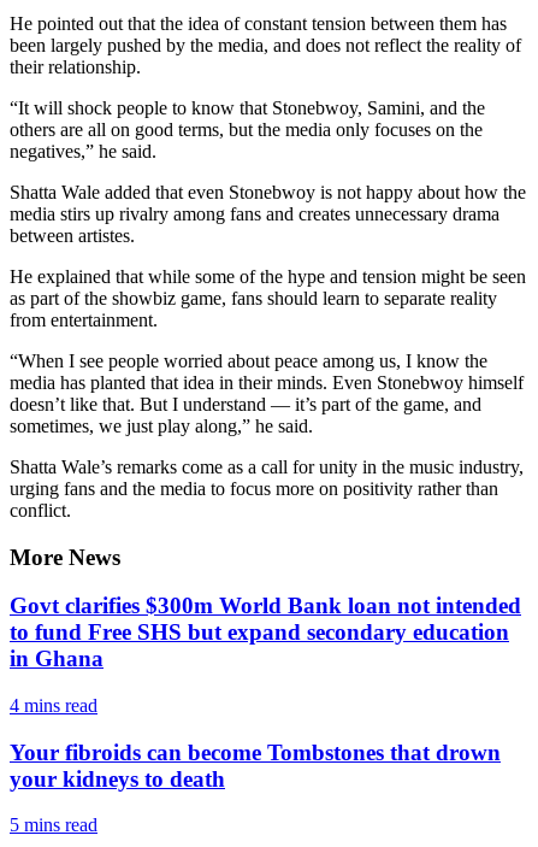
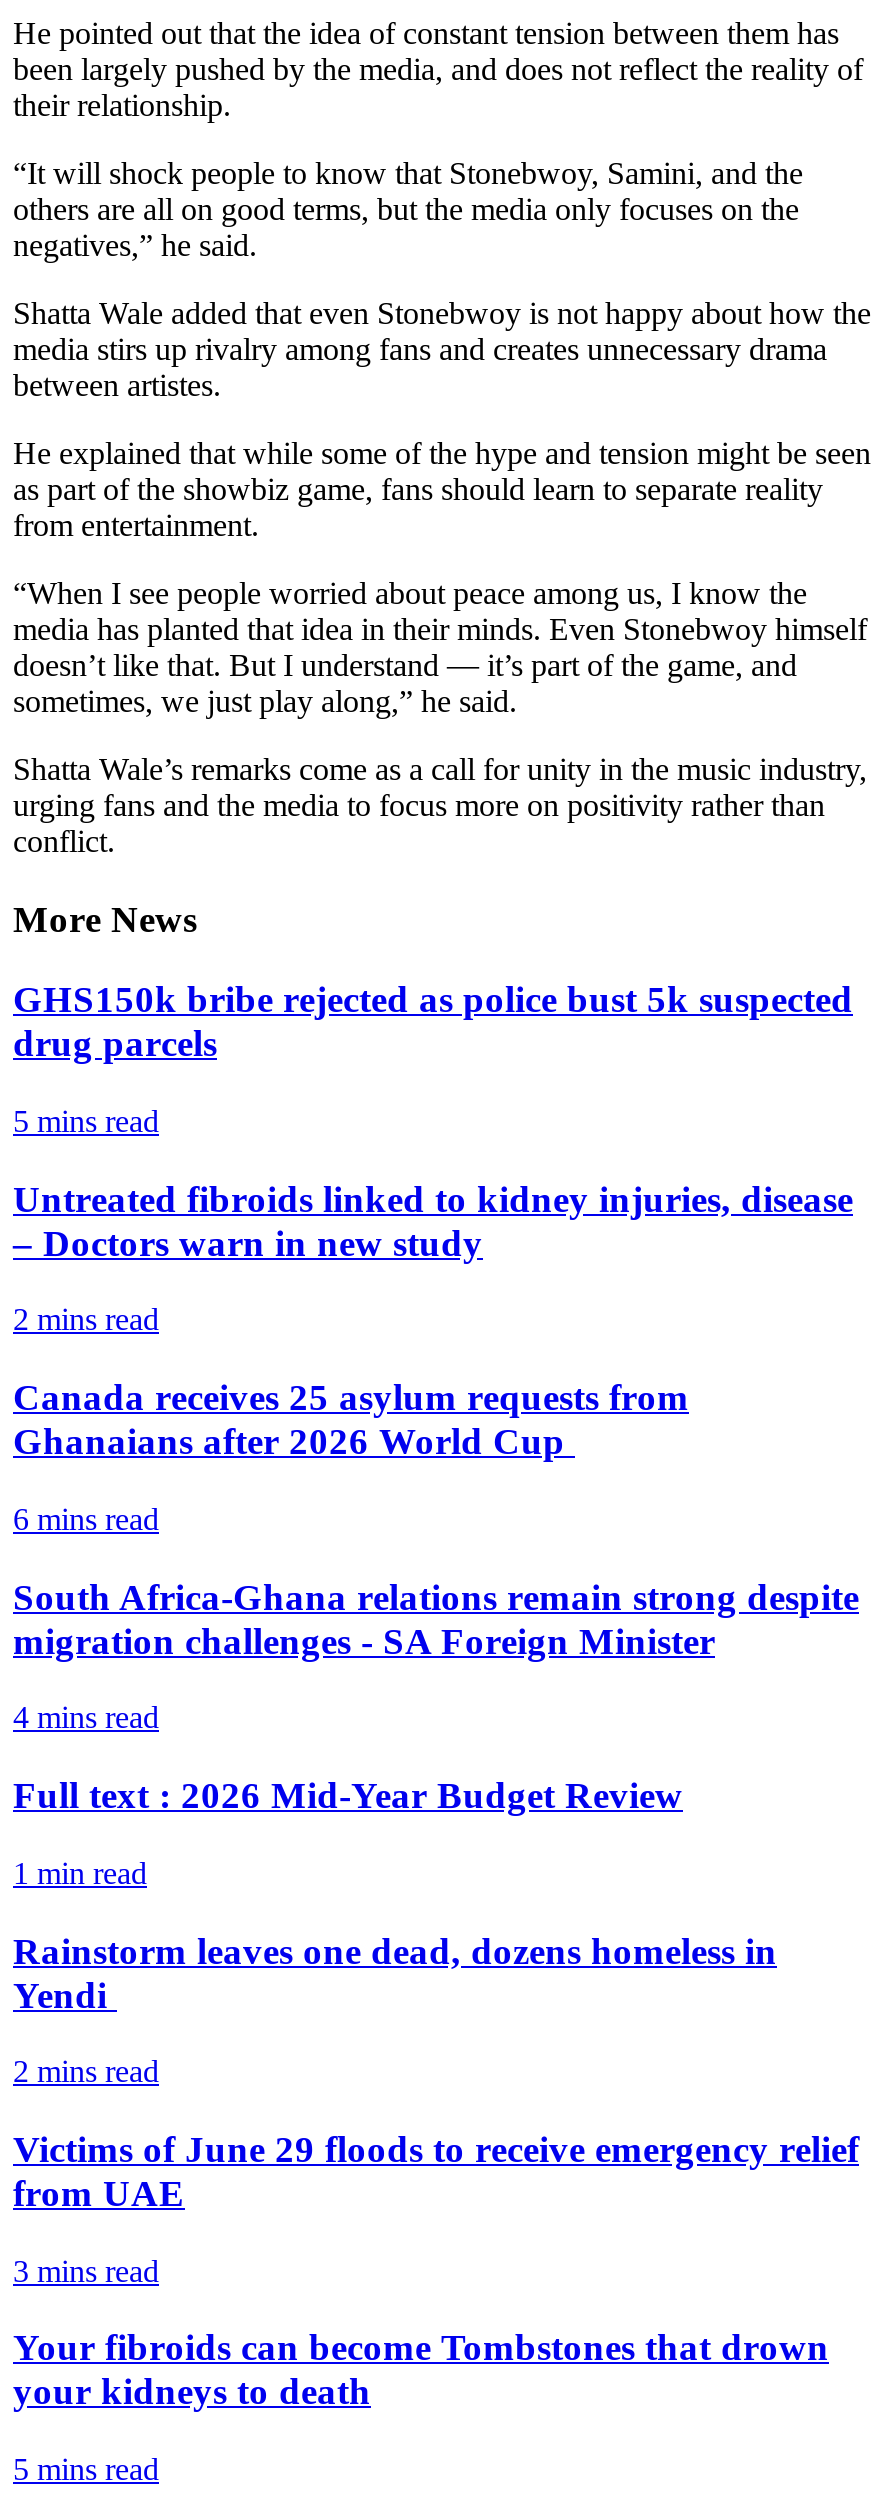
[10,593,521,671] Govt clarifies $300m World Bank loan not intended | to fund Free SHS but expand secondary education | in Ghana -> [13,979,859,1661] GHS150k bribe rejected as police bust 5k suspected | drug parcels | 5 mins read | Untreated fibroids linked to kidney injuries, disease | – Doctors warn in new study | 2 mins read | Canada receives 25 asylum requests from | Ghanaians after 2026 World Cup | 6 mins read | South Africa-Ghana relations remain strong despite | migration challenges - SA Foreign Minister
none -> [13,1774,859,2287] Full text : 2026 Mid-Year Budget Review | 1 min read | Rainstorm leaves one dead, dozens homeless in | Yendi | 2 mins read | Victims of June 29 floods to receive emergency relief | from UAE | 3 mins read

